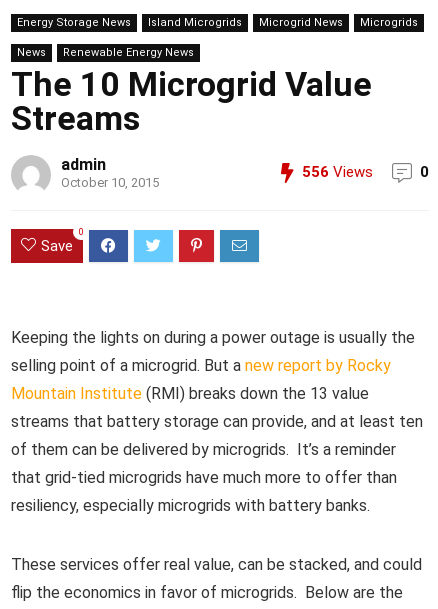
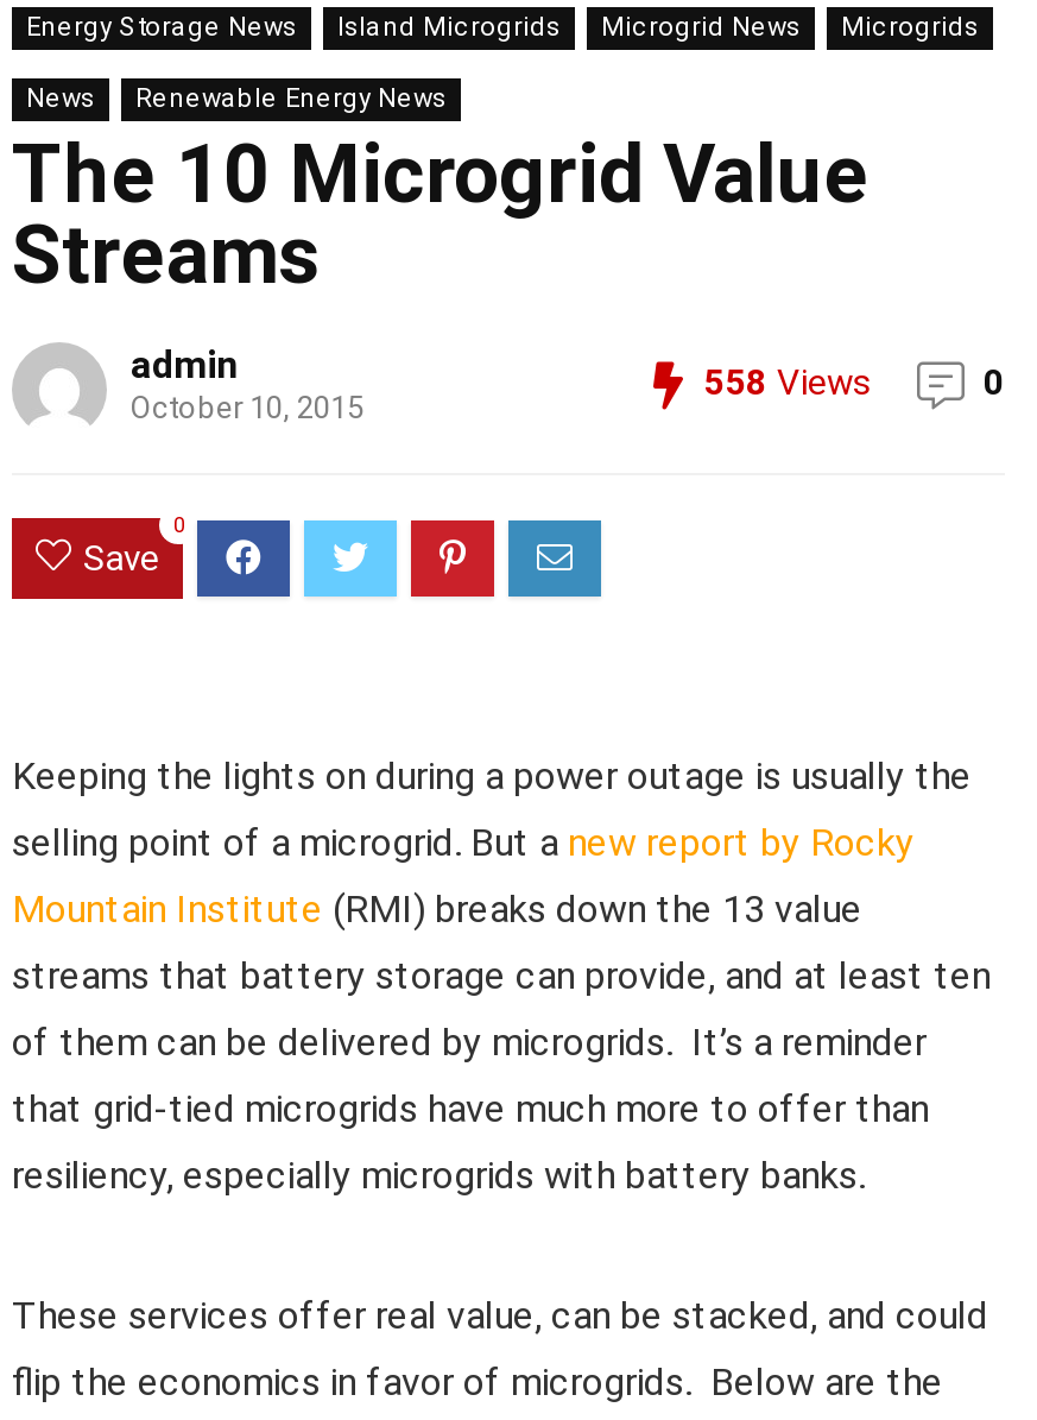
[302,163,373,181] 556 Views -> [703,361,872,404] 558 Views

